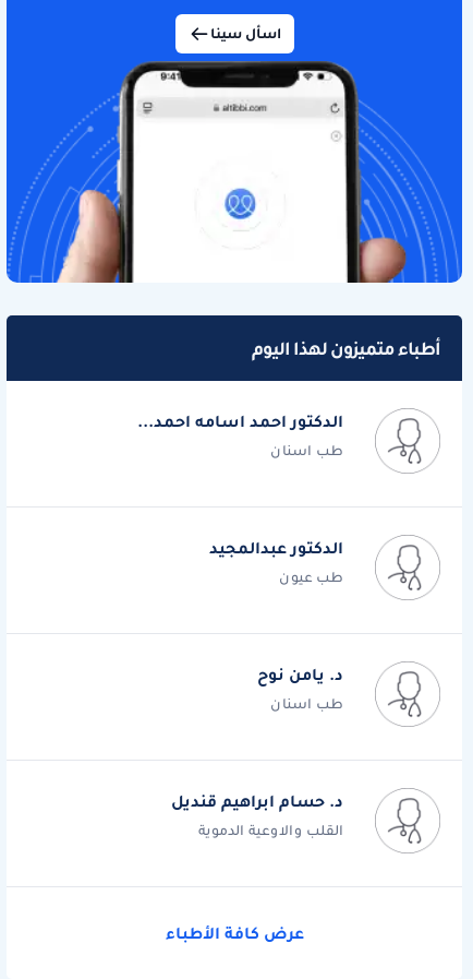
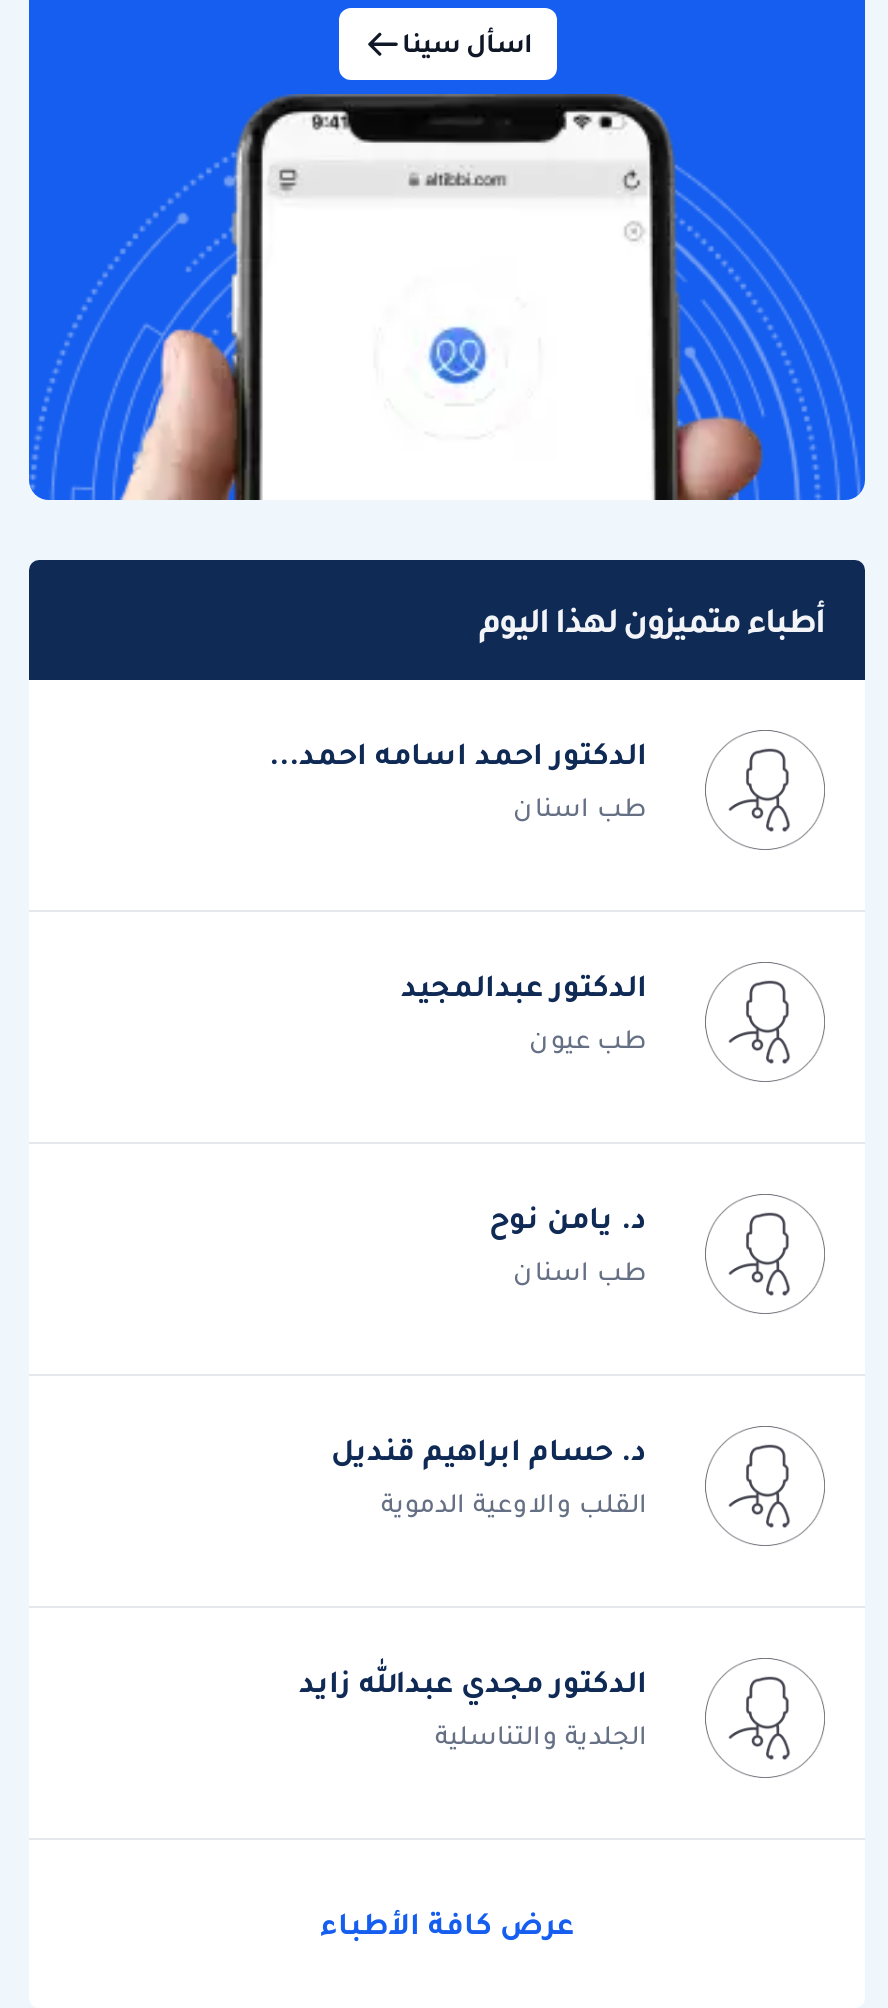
none -> [299,1658,647,1754] الدكتور مجدي عبدالله زايد | الجلدية والتناسلية

